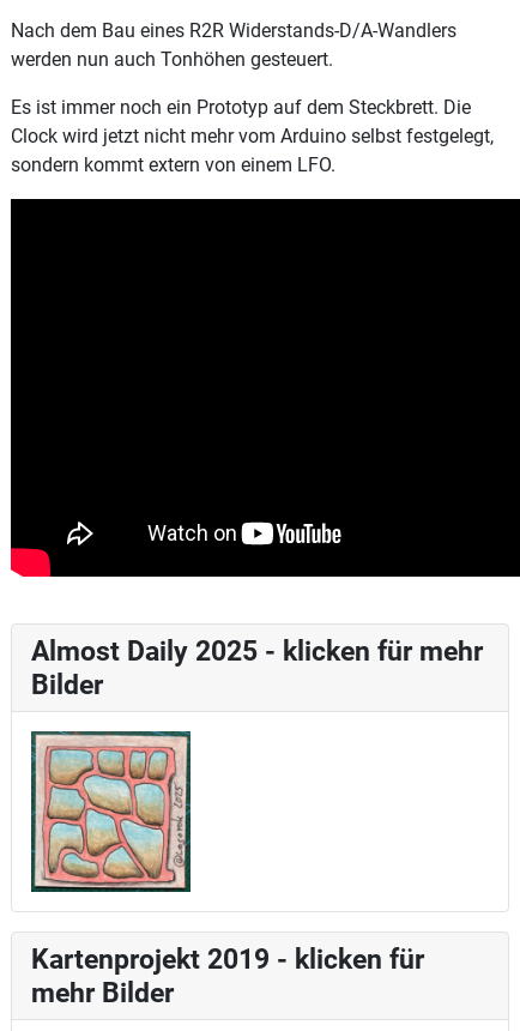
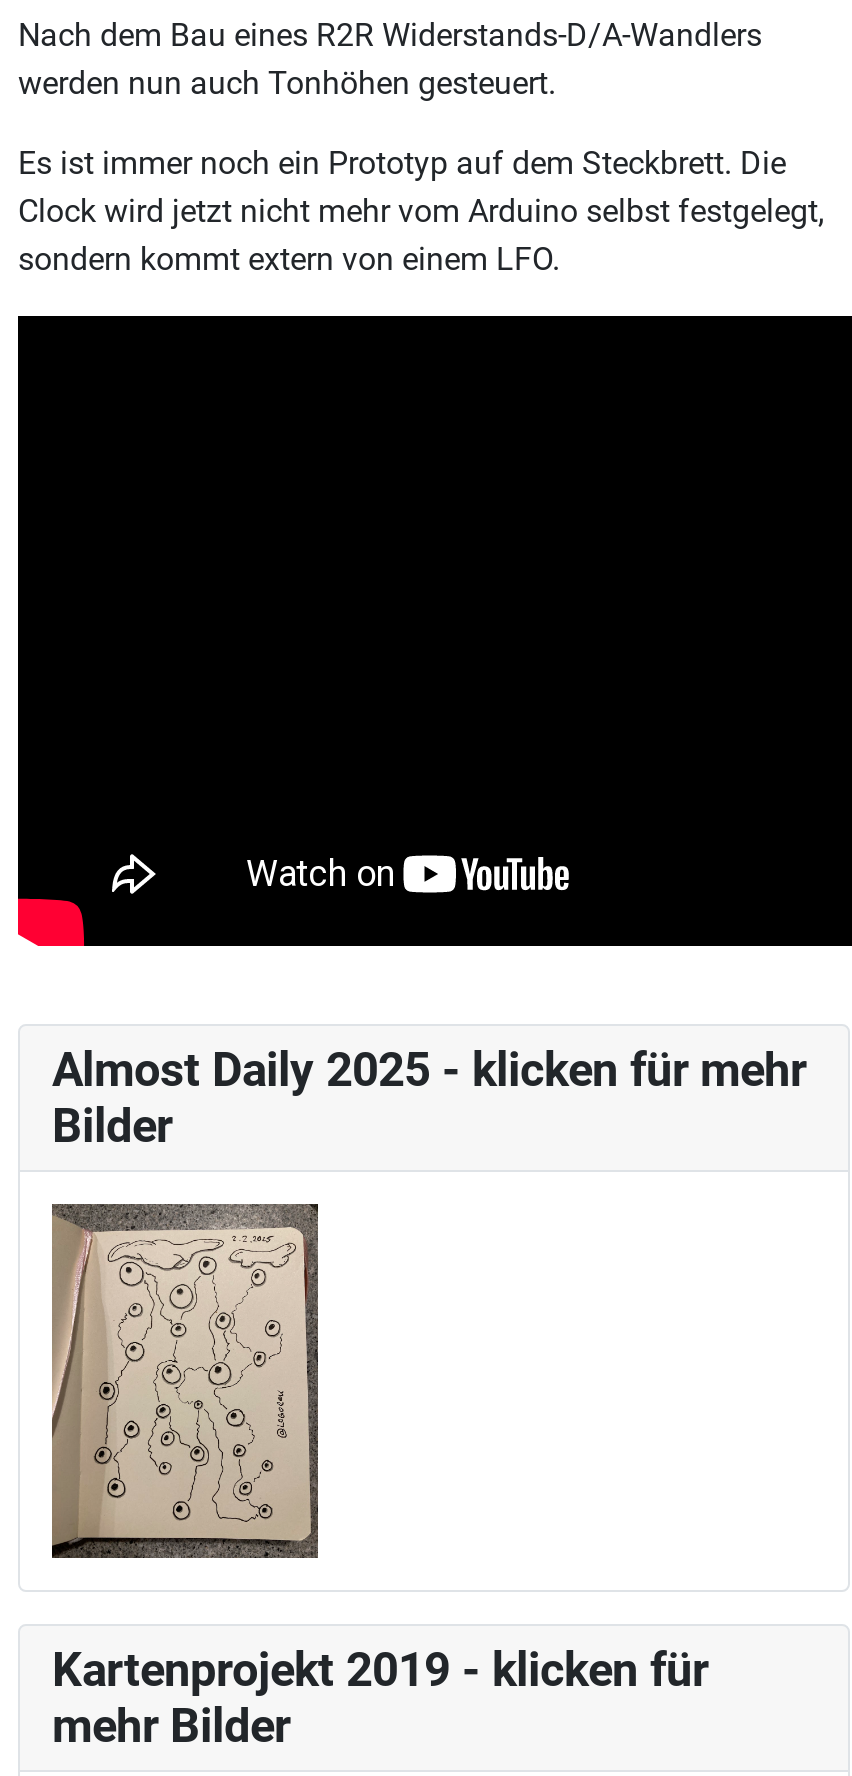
[30,731,191,892] [image] -> [50,1204,318,1560] [image]

